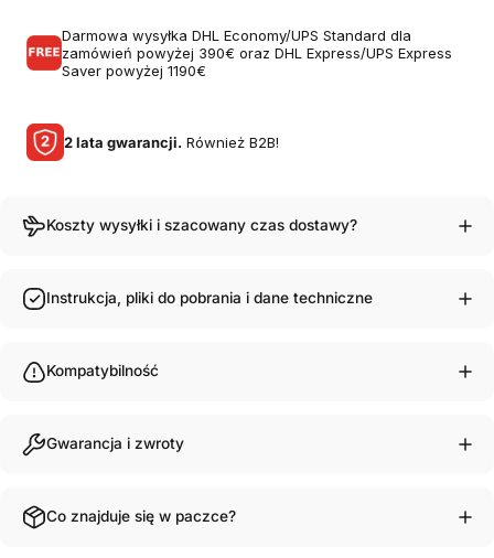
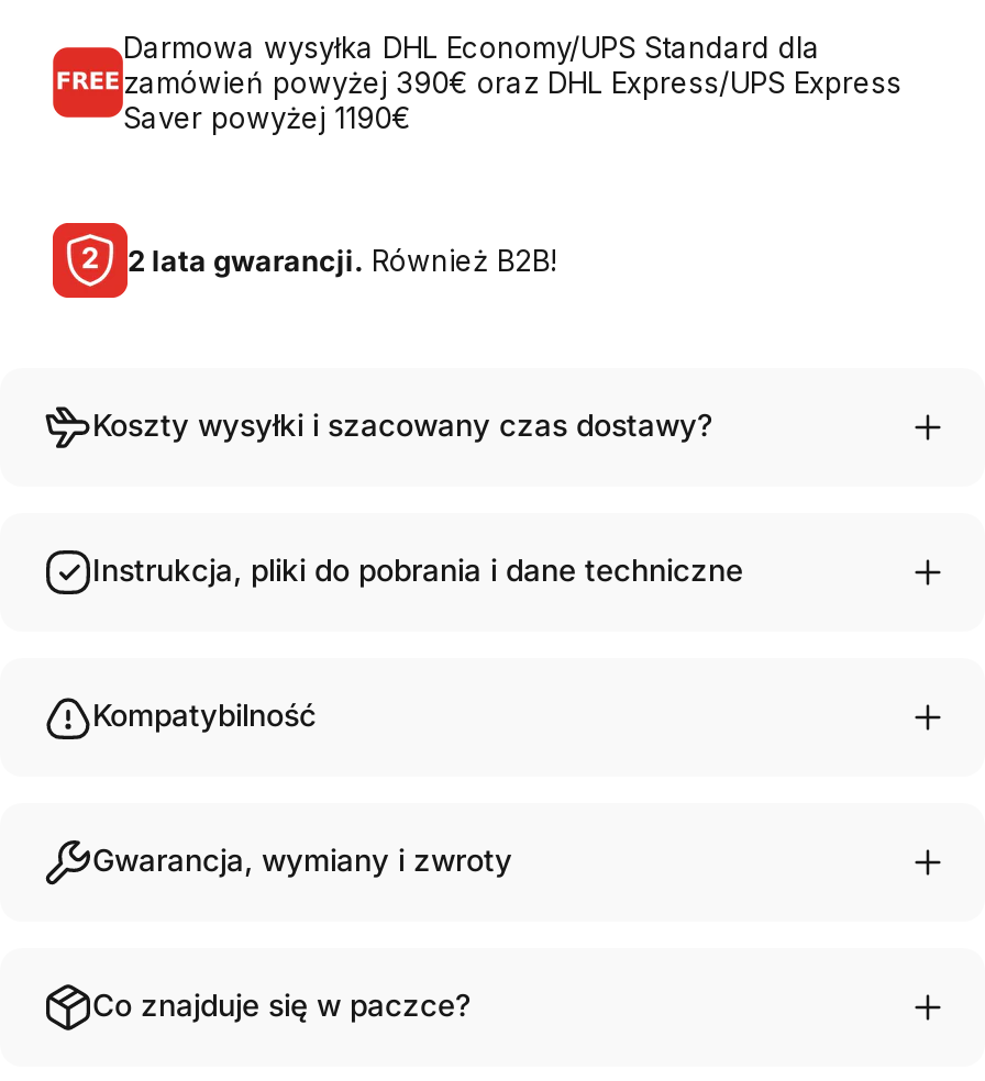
[46,434,184,452] Gwarancja i zwroty -> [92,843,512,878] Gwarancja, wymiany i zwroty

